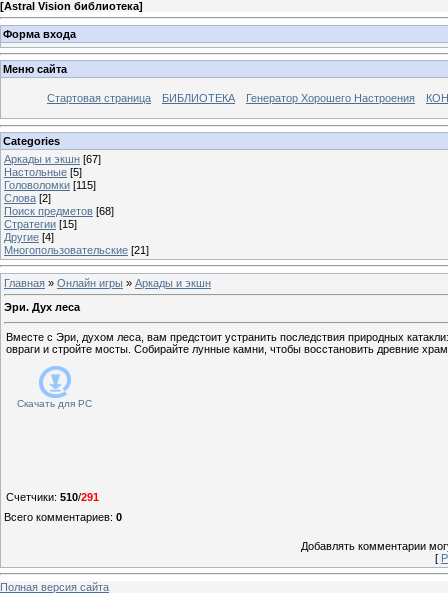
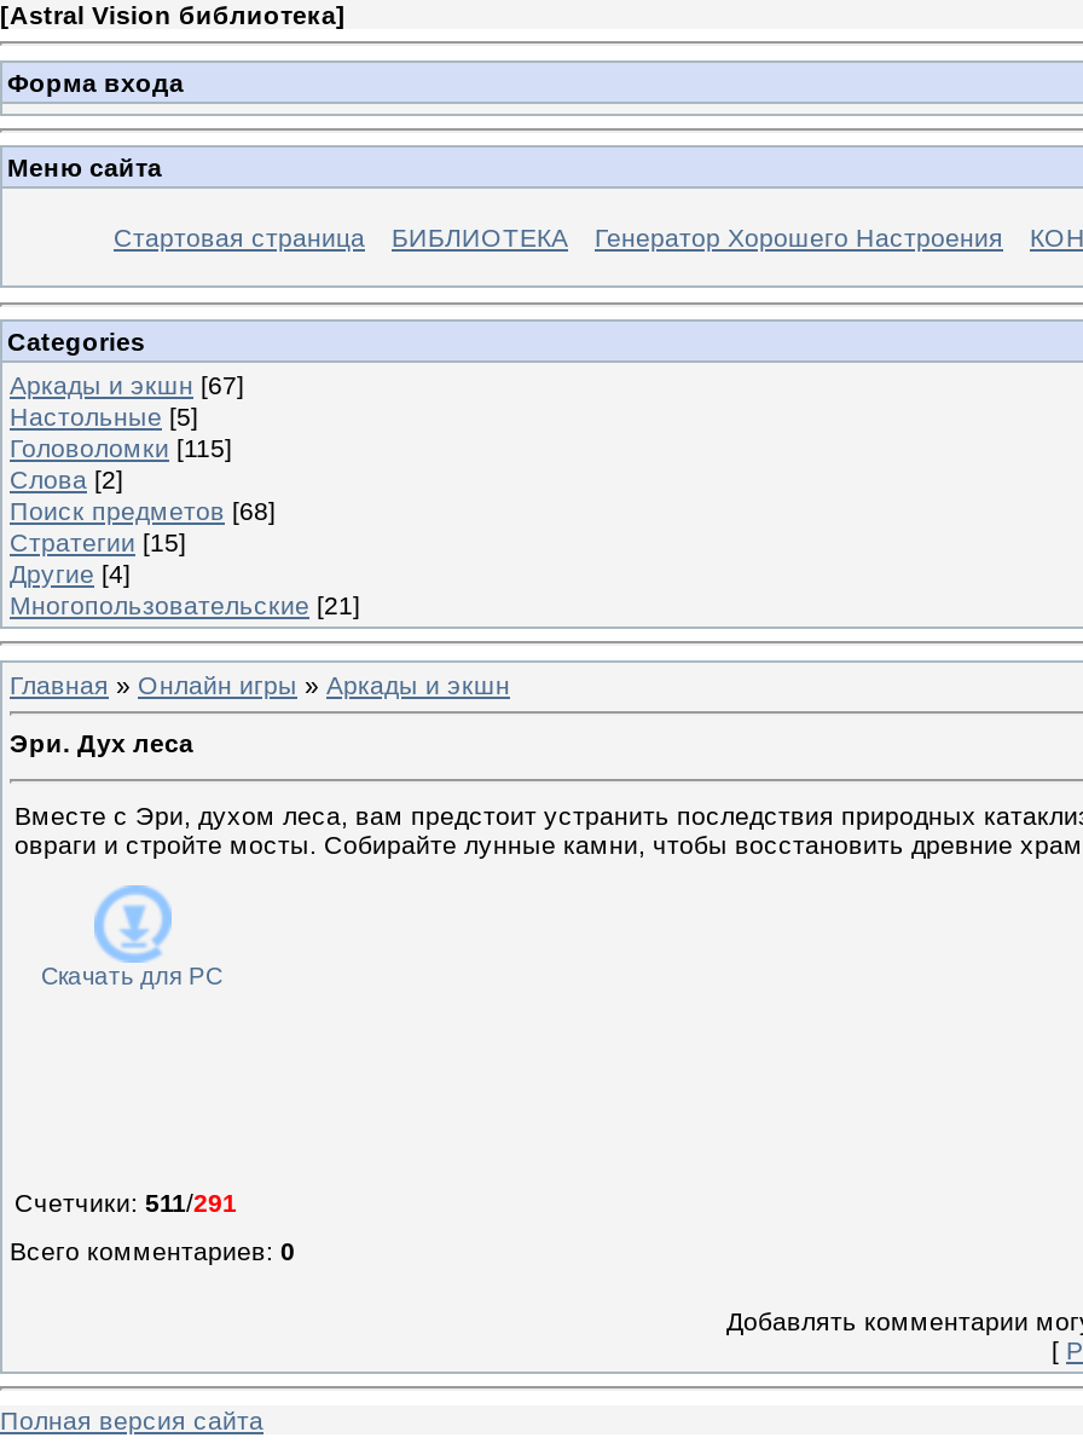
[6,491,99,503] Счетчики: 510 / 291 -> [15,1187,237,1216] Счетчики: 511 / 291

